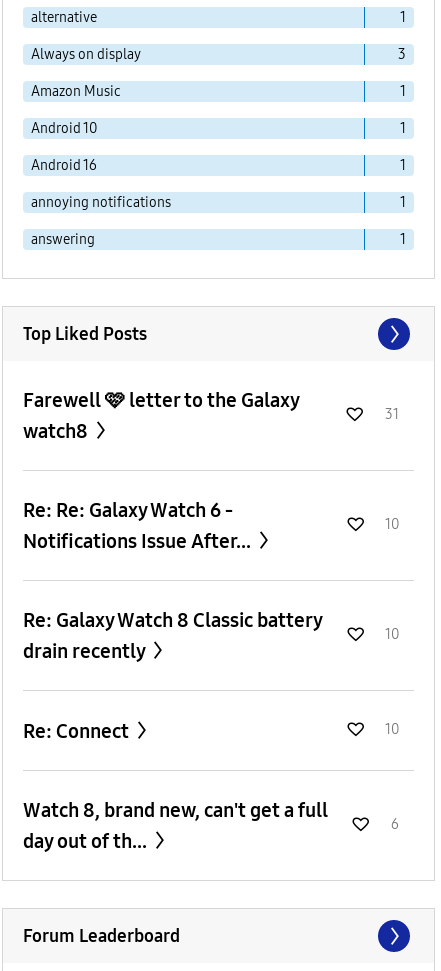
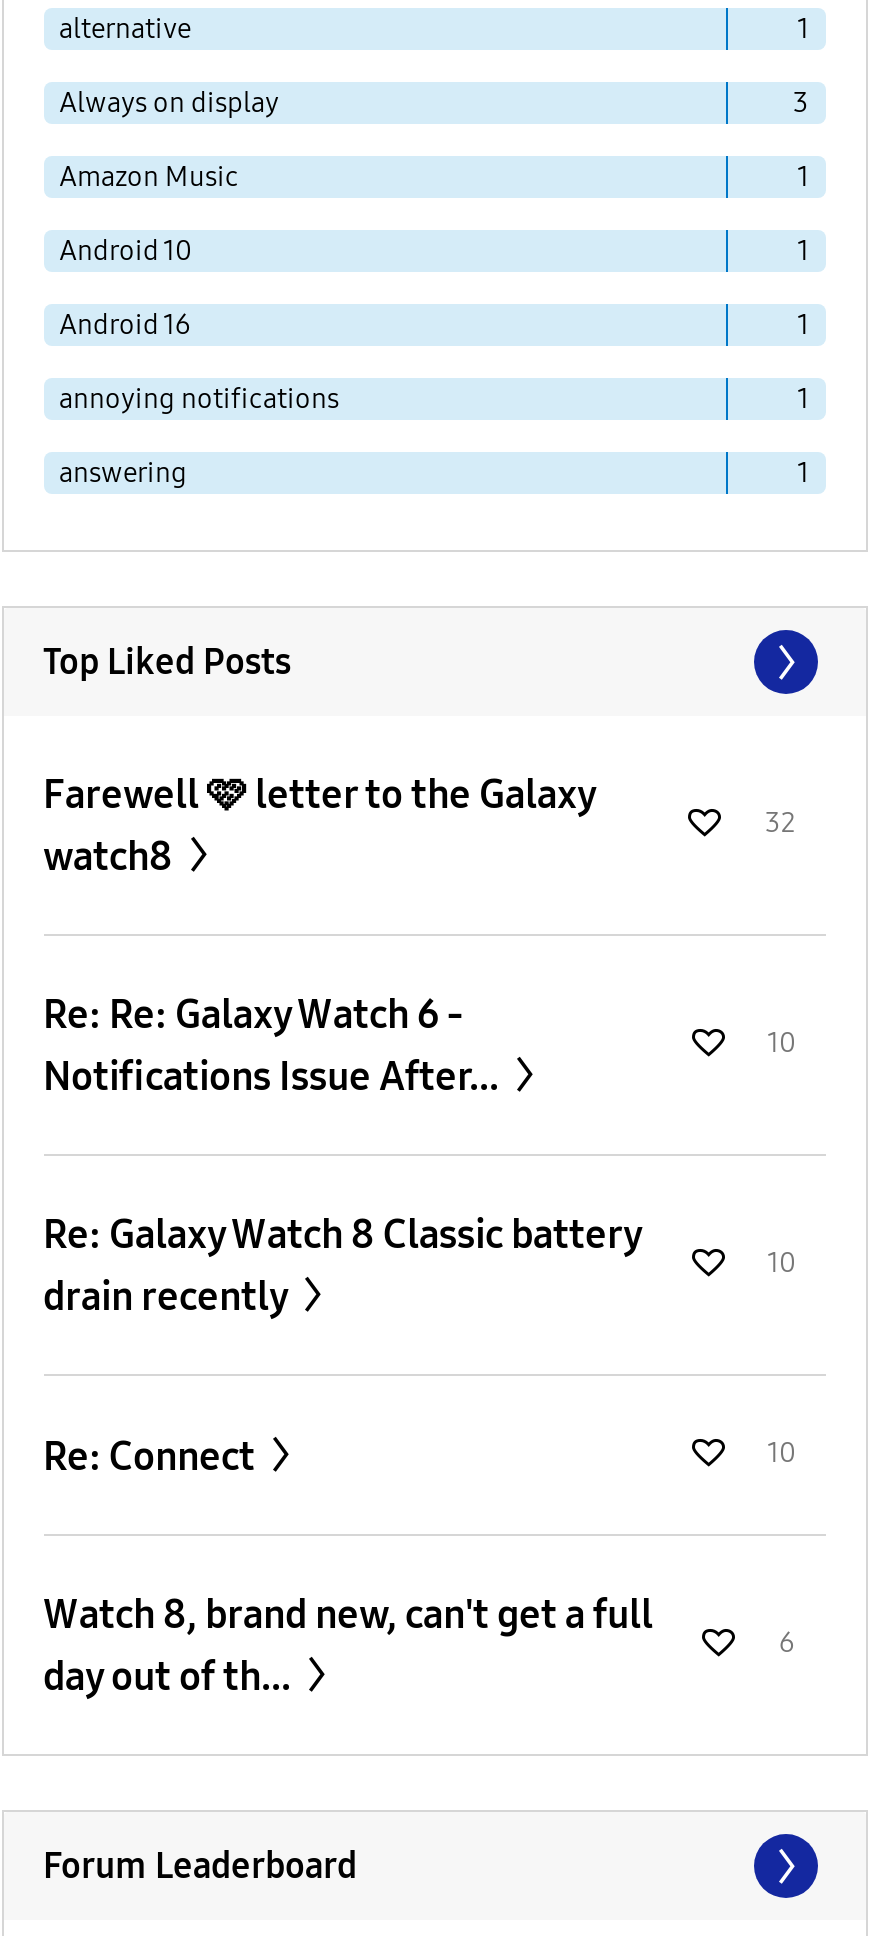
[384,406,398,423] 31 -> [765,806,795,840] 32

